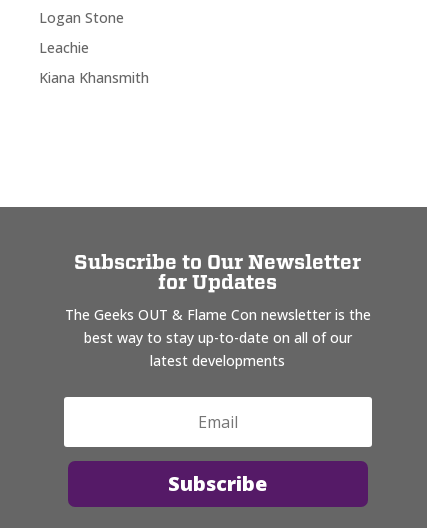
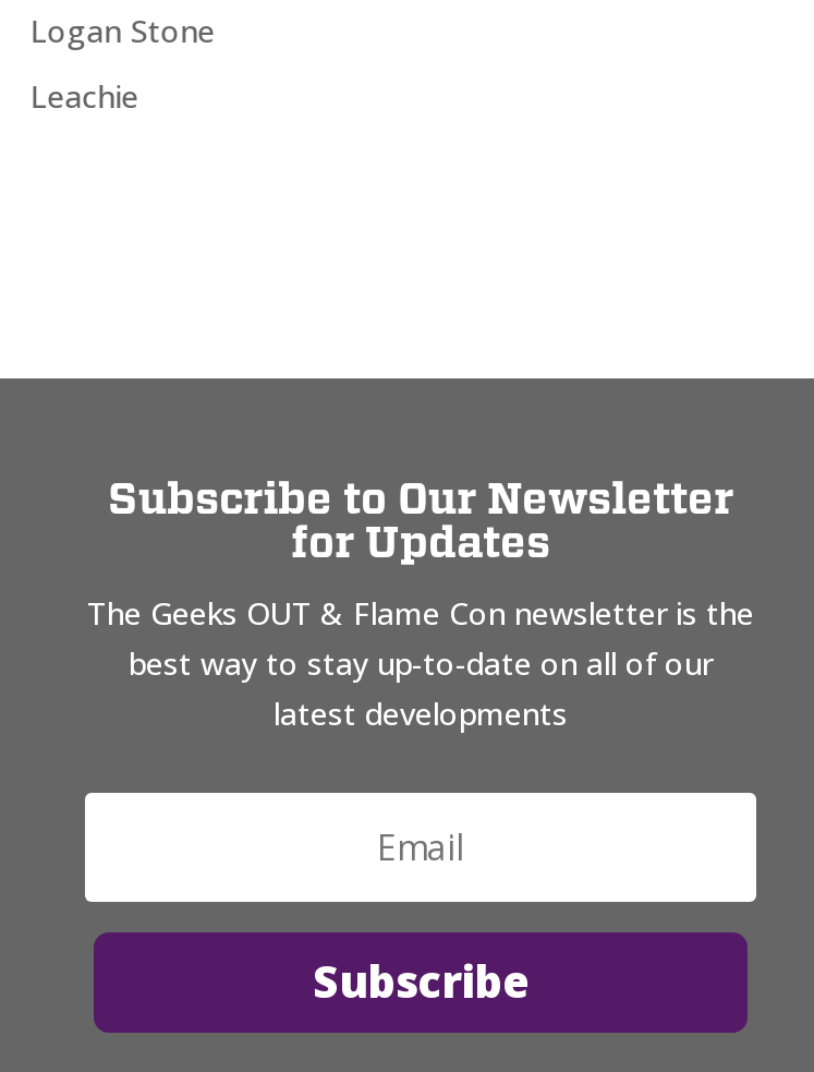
[39,68,149,87] Kiana Khansmith -> none

